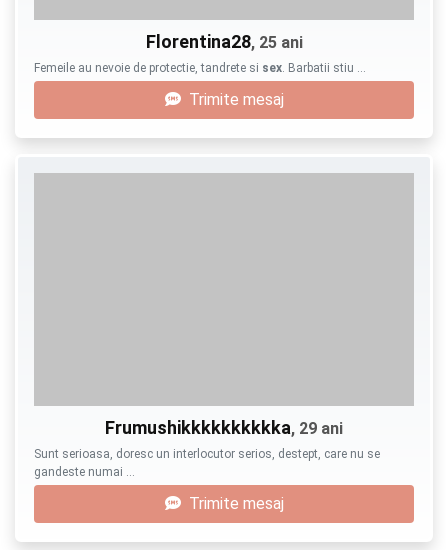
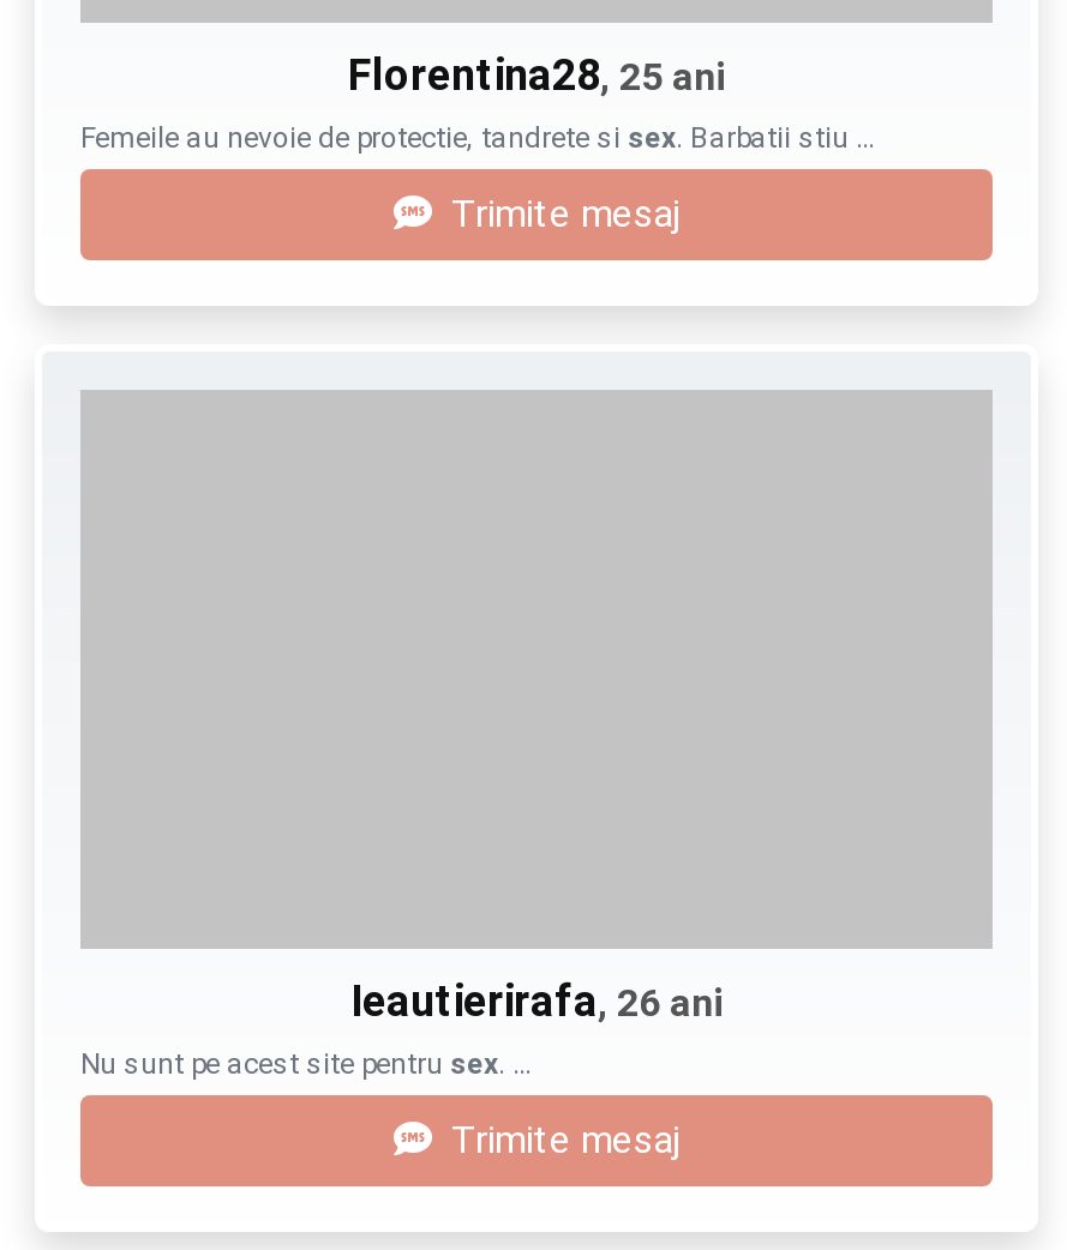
[34,417,380,479] Frumushikkkkkkkkkka, 29 ani | Sunt serioasa, doresc un interlocutor serios, destept, care nu se | gandeste numai … -> [80,975,723,1081] Ieautierirafa, 26 ani | Nu sunt pe acest site pentru sex. …

